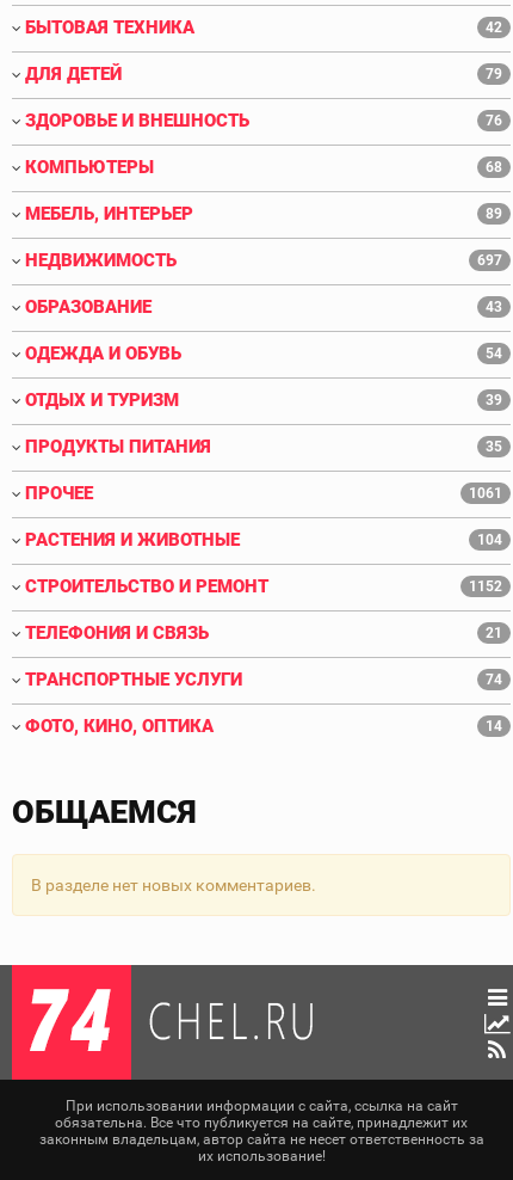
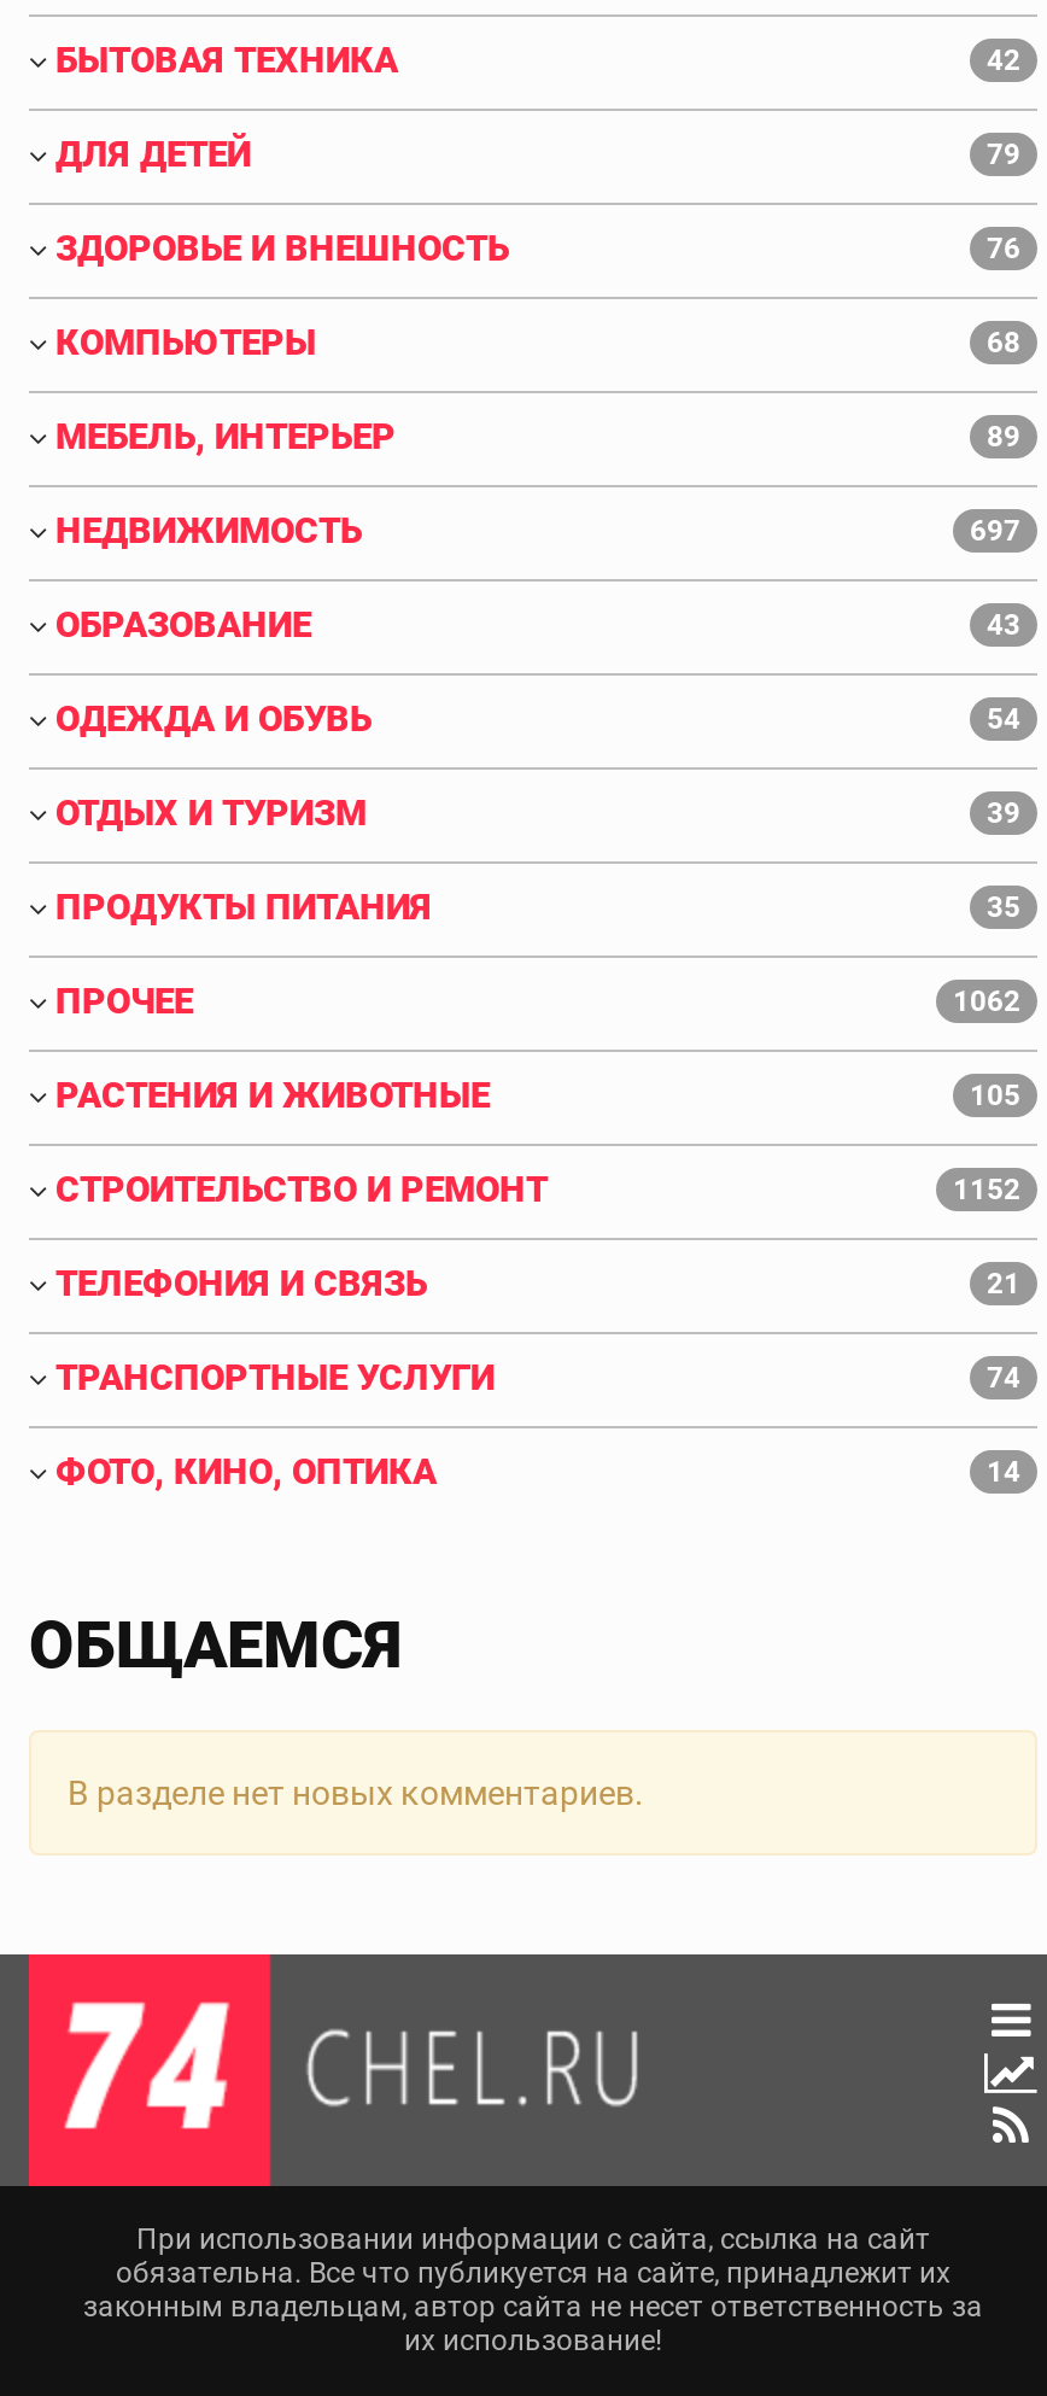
[469,485,502,501] 1061 -> [953,984,1020,1018] 1062
[477,531,502,548] 104 -> [970,1078,1020,1112] 105

